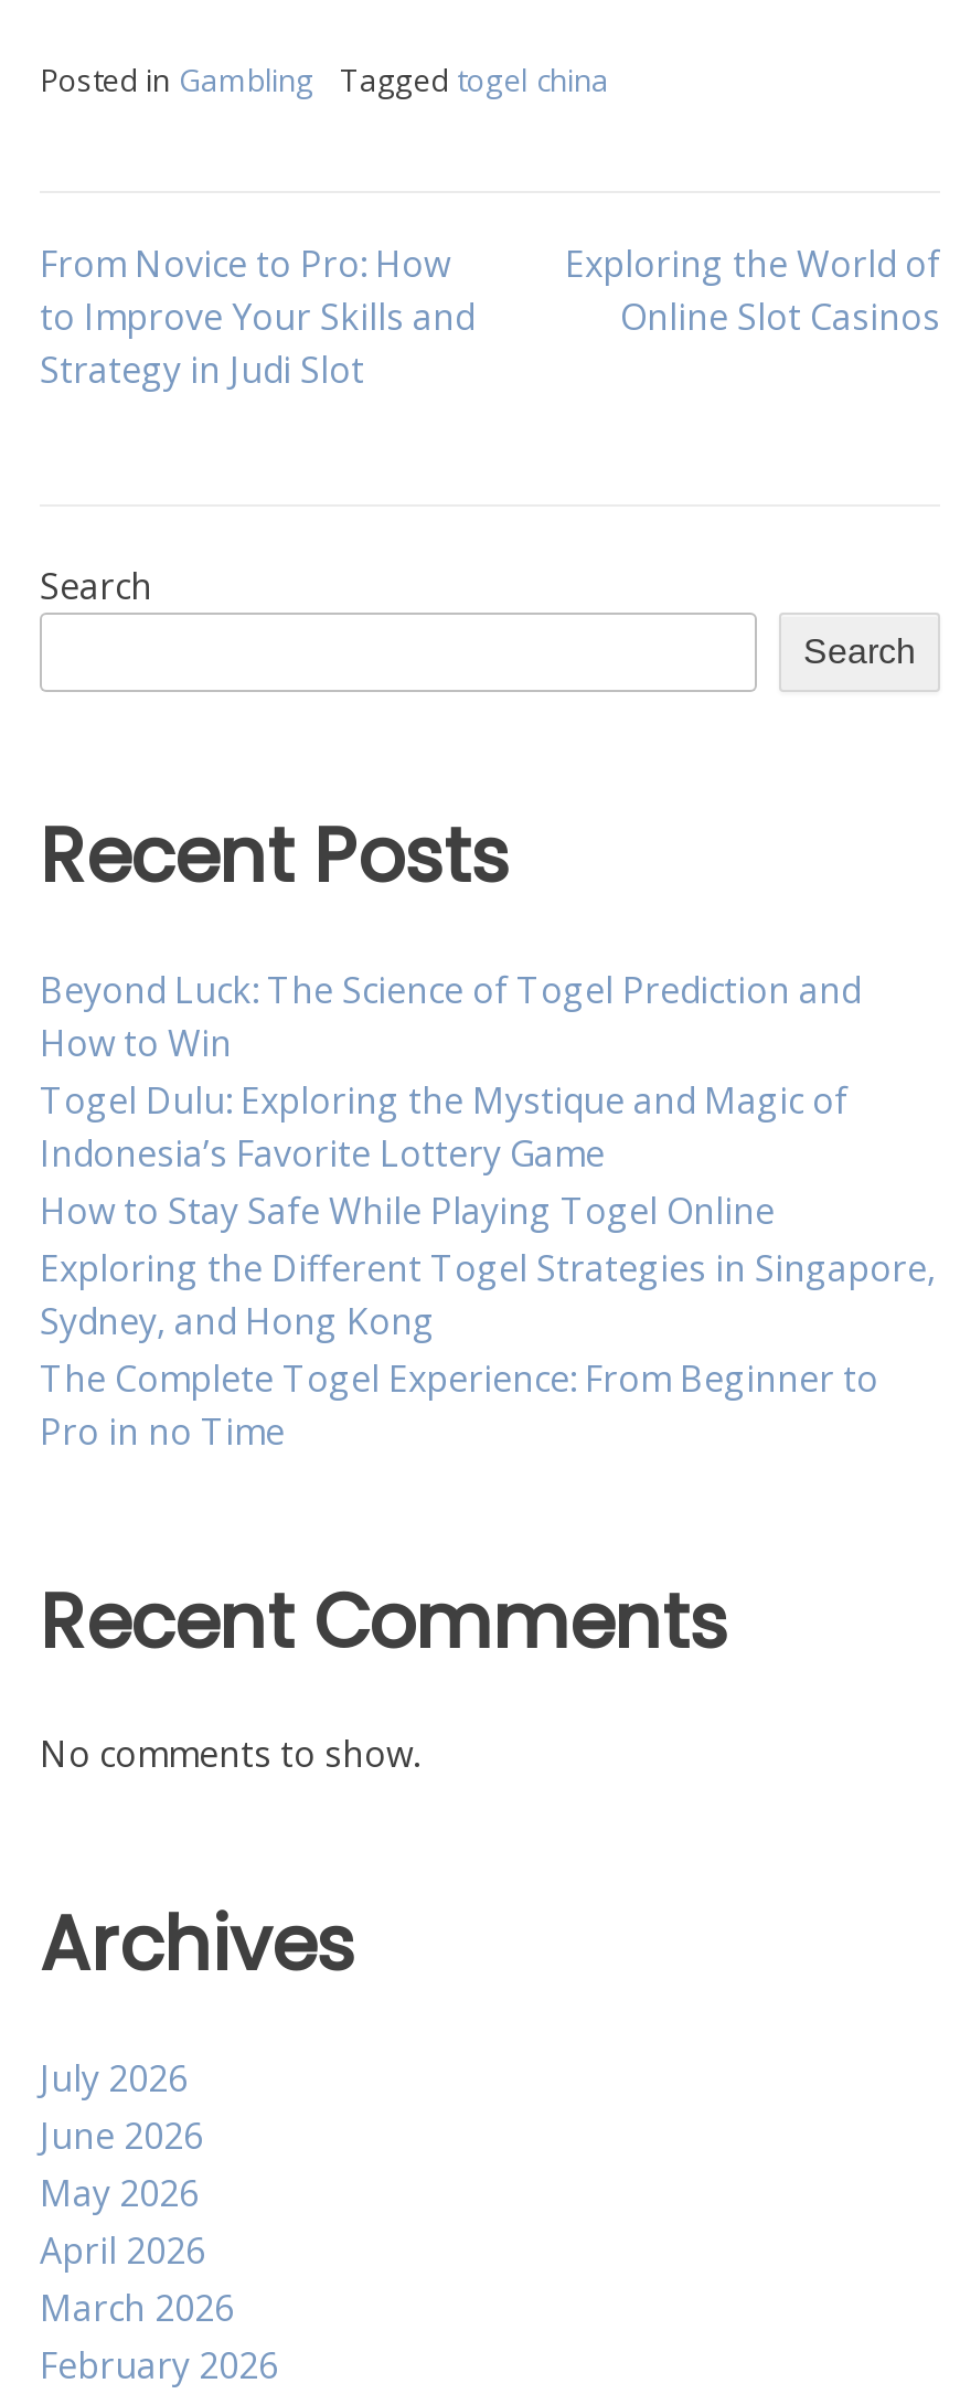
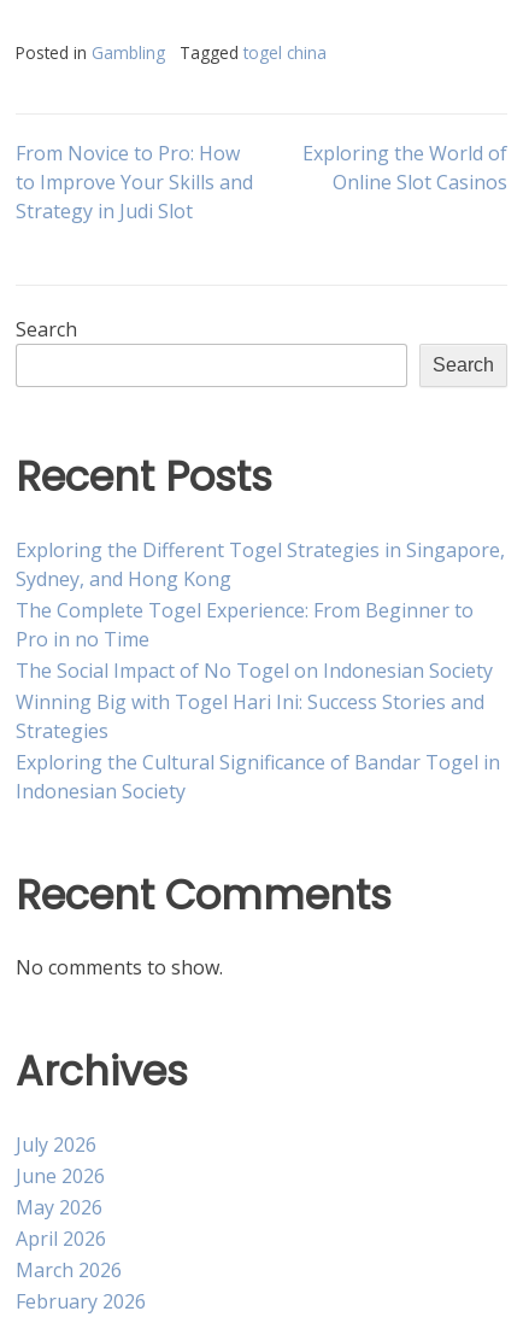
[40,965,861,1234] Beyond Luck: The Science of Togel Prediction and | How to Win | Togel Dulu: Exploring the Mystique and Magic of | Indonesia’s Favorite Lottery Game | How to Stay Safe While Playing Togel Online -> none
moved [40,1243,936,1455] -> [16,536,505,652]: Exploring the Different Togel Strategies in Singapore, | Sydney, and Hong Kong | The Complete Togel Experience: From Beginner to | Pro in no Time
none -> [16,657,500,804] The Social Impact of No Togel on Indonesian Society | Winning Big with Togel Hari Ini: Success Stories and | Strategies | Exploring the Cultural Significance of Bandar Togel in | Indonesian Society

